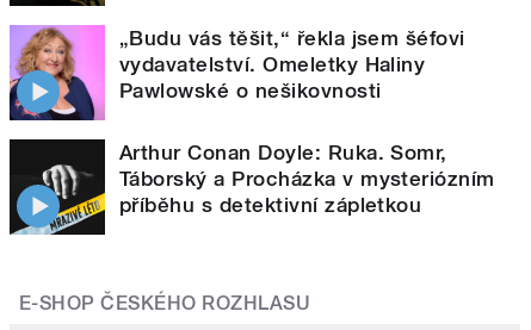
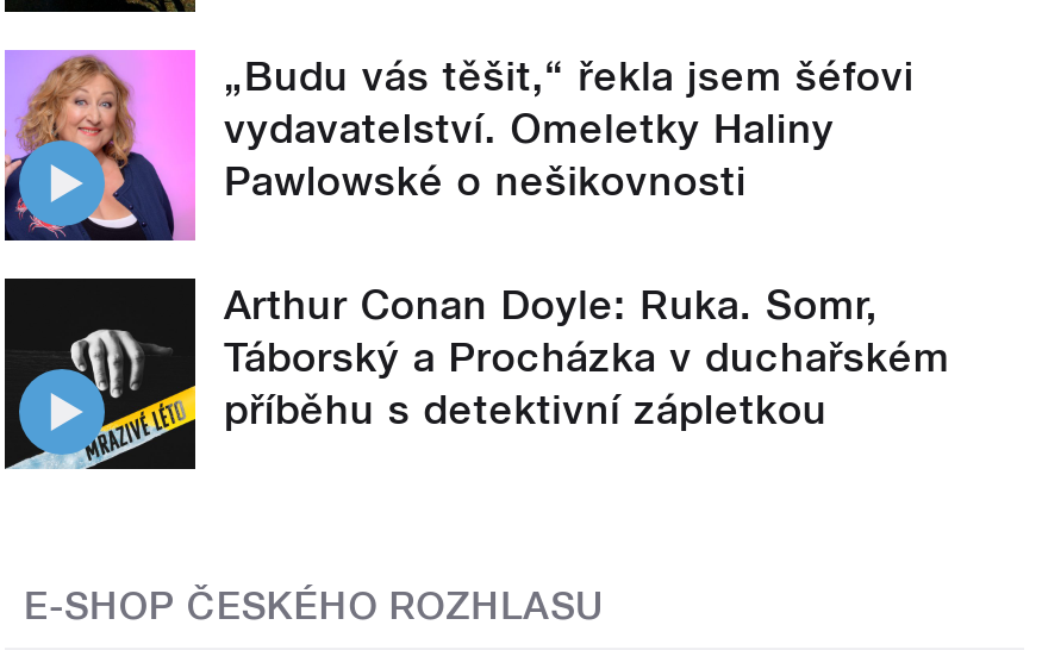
[119,167,495,190] Táborský a Procházka v mysteriózním -> [224,333,950,381] Táborský a Procházka v duchařském

